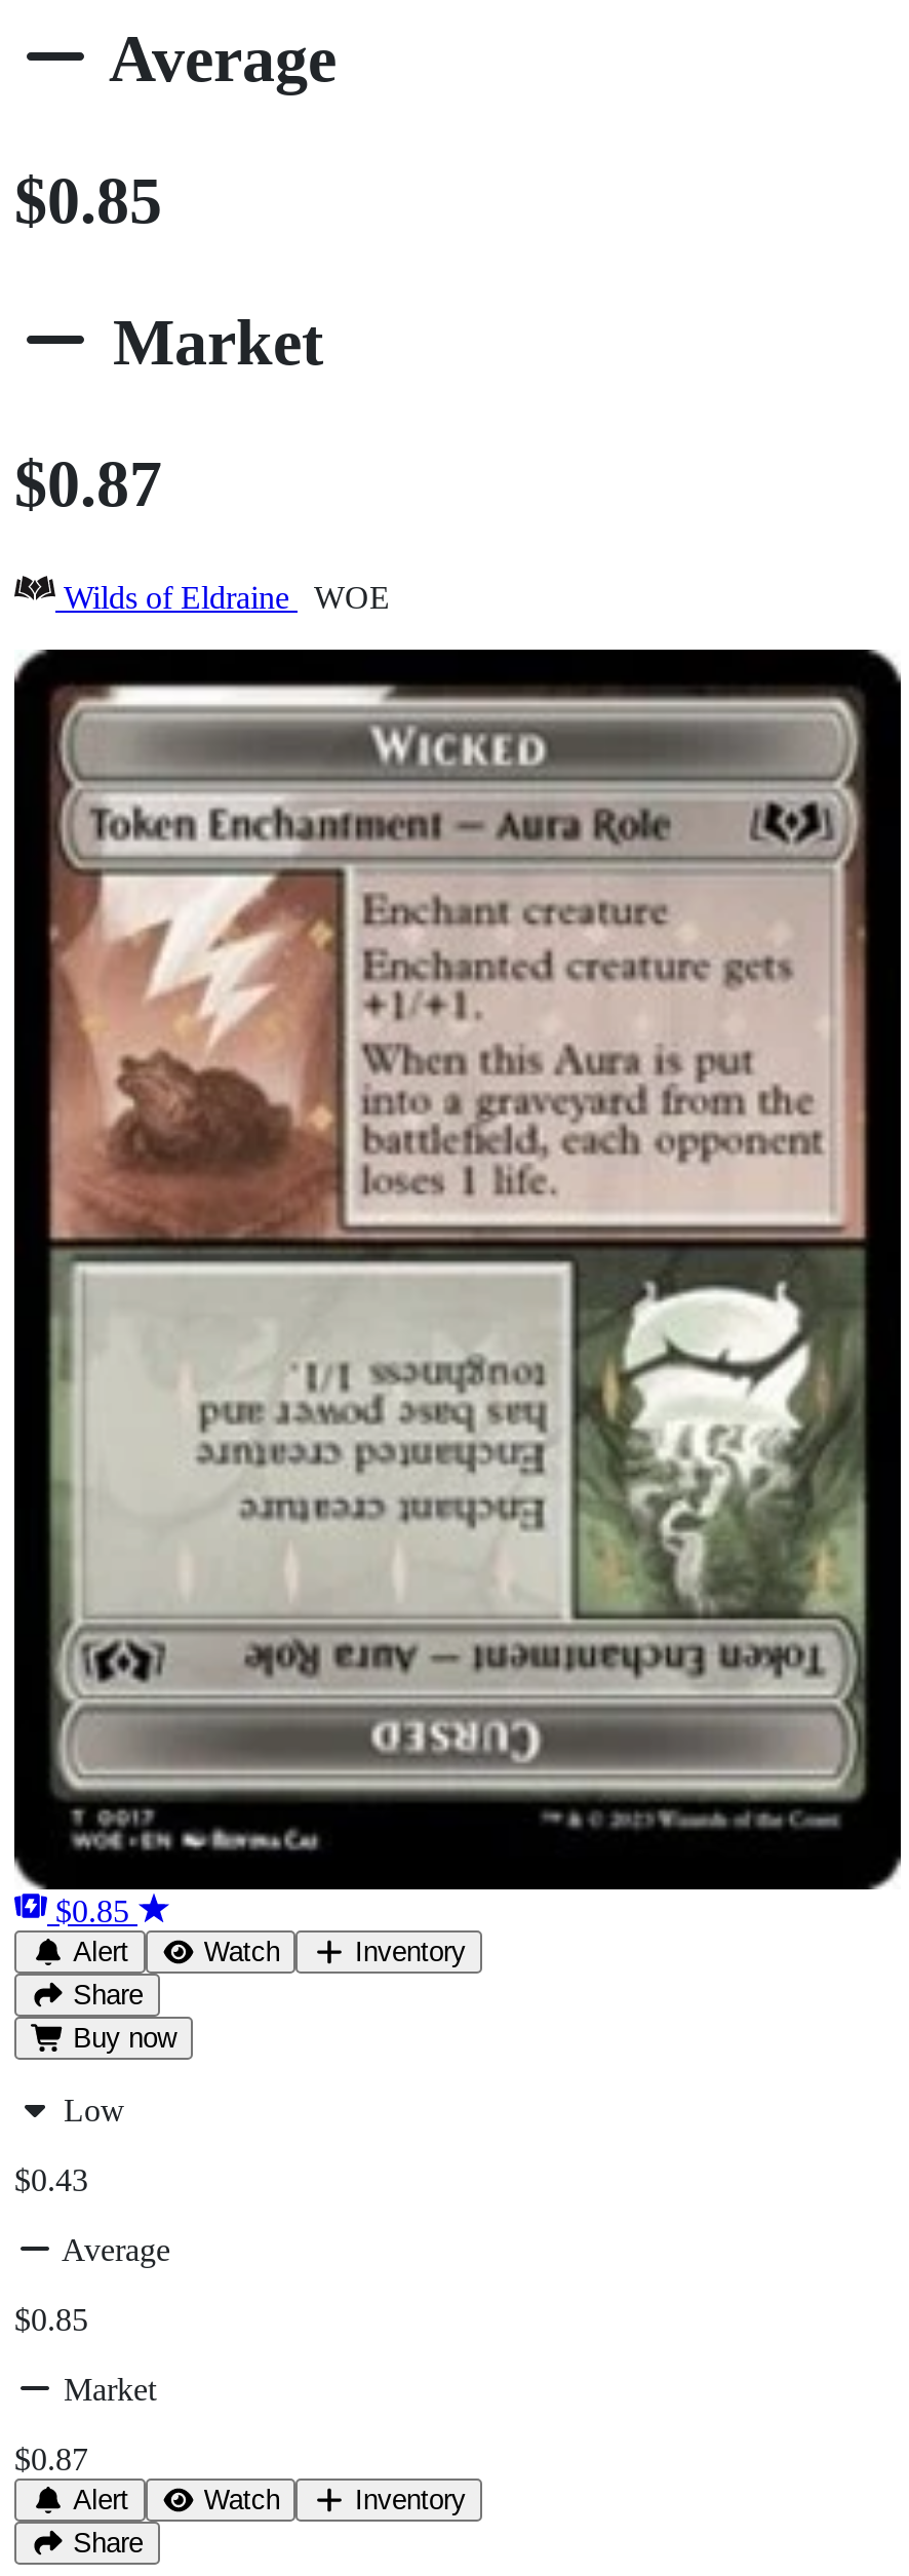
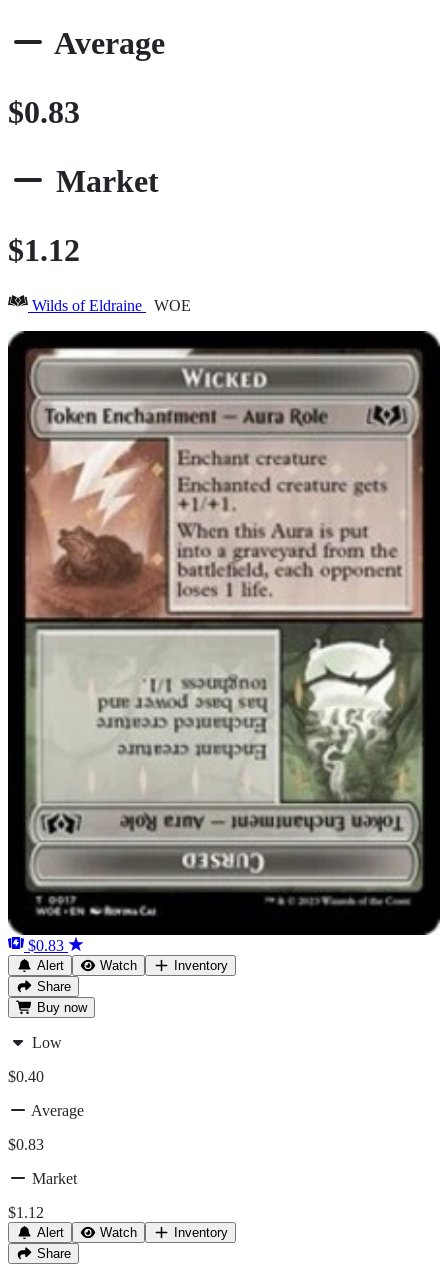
[14,164,162,238] $0.85 -> [8,94,80,130] $0.83
[14,447,162,521] $0.87 -> [8,232,80,268] $1.12
[47,1894,137,1929] $0.85 -> [24,937,68,954] $0.83
[14,2163,88,2198] $0.43 -> [8,1068,44,1085] $0.40
[14,2303,88,2337] $0.85 -> [8,1136,44,1153] $0.83
[14,2442,88,2477] $0.87 -> [8,1204,44,1221] $1.12

